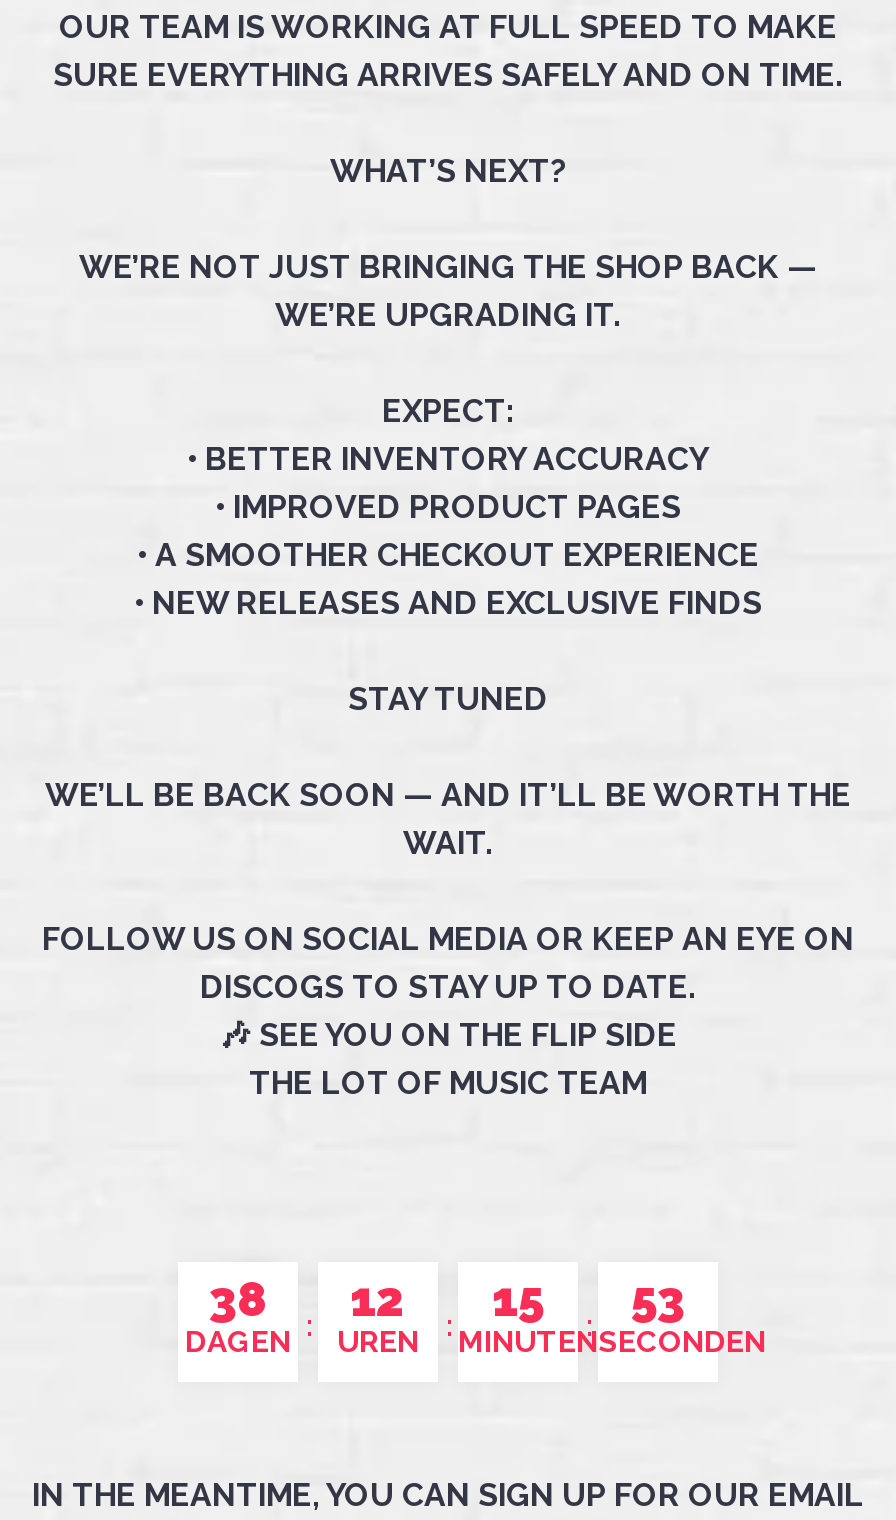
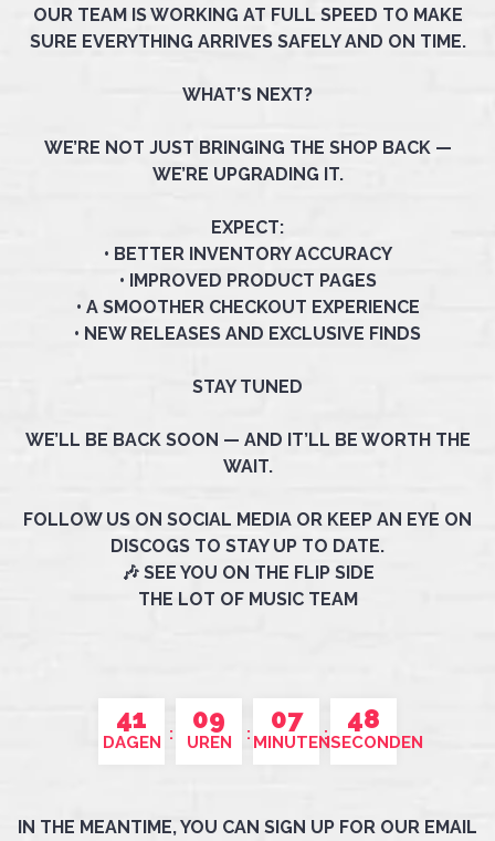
[209,1270,267,1328] 38 -> [116,702,147,735] 41
[350,1270,406,1328] 12 -> [192,702,225,735] 09
[492,1270,544,1328] 15 -> [270,702,302,735] 07
[631,1270,685,1328] 53 -> [347,702,380,735] 48

